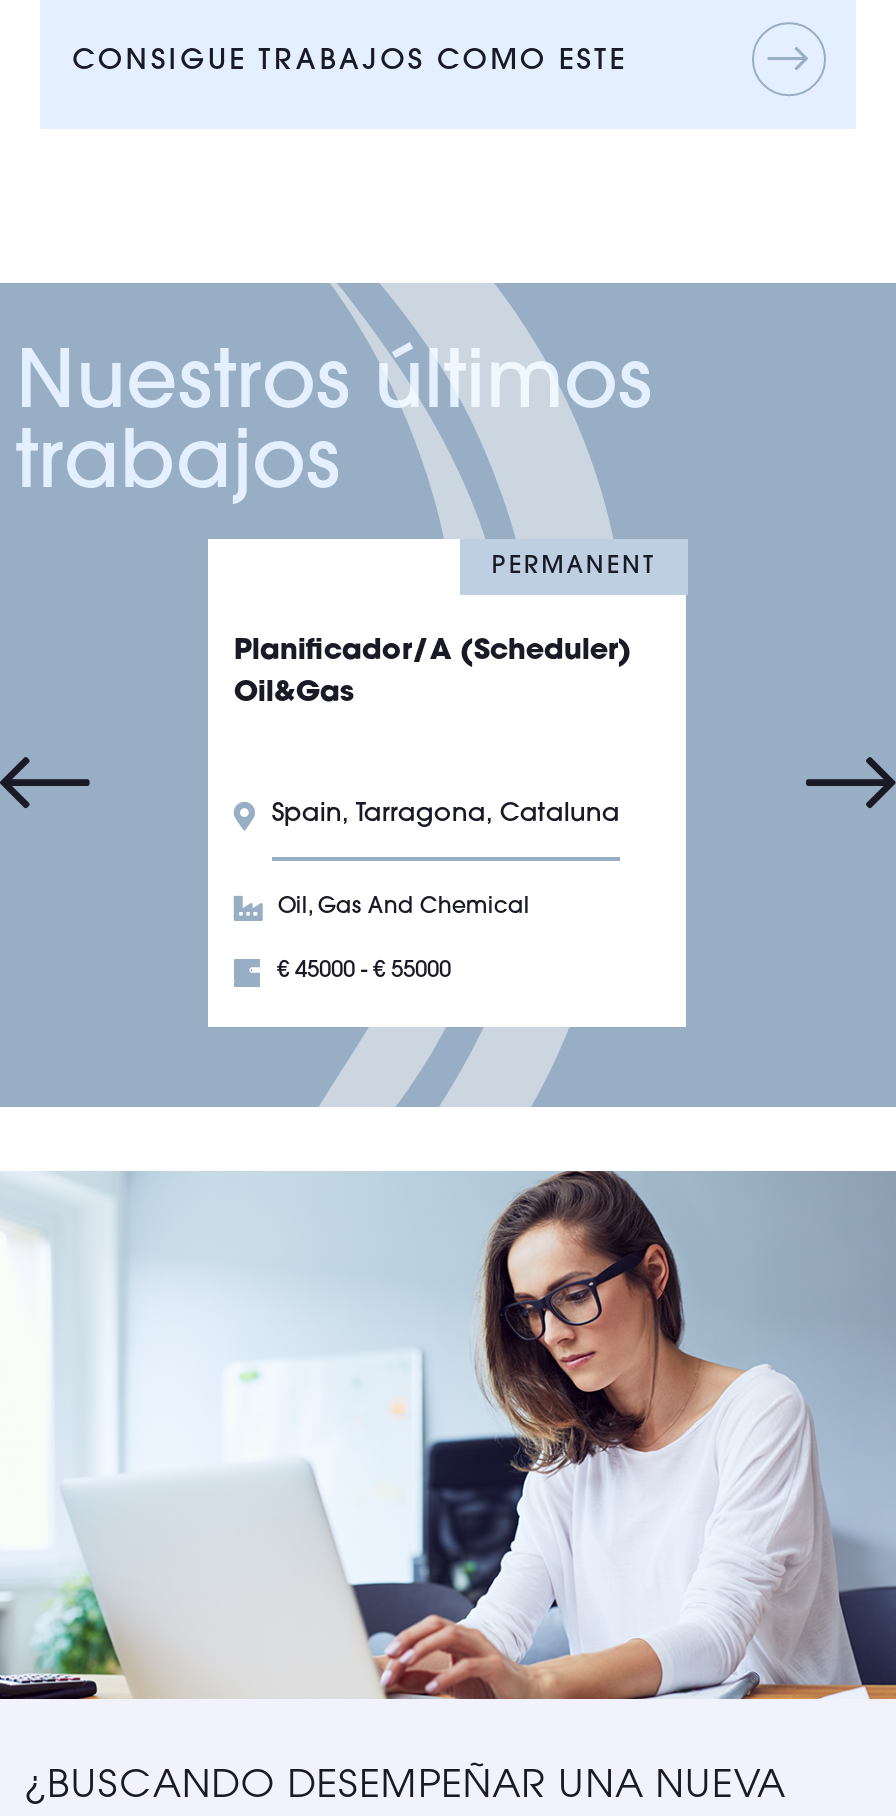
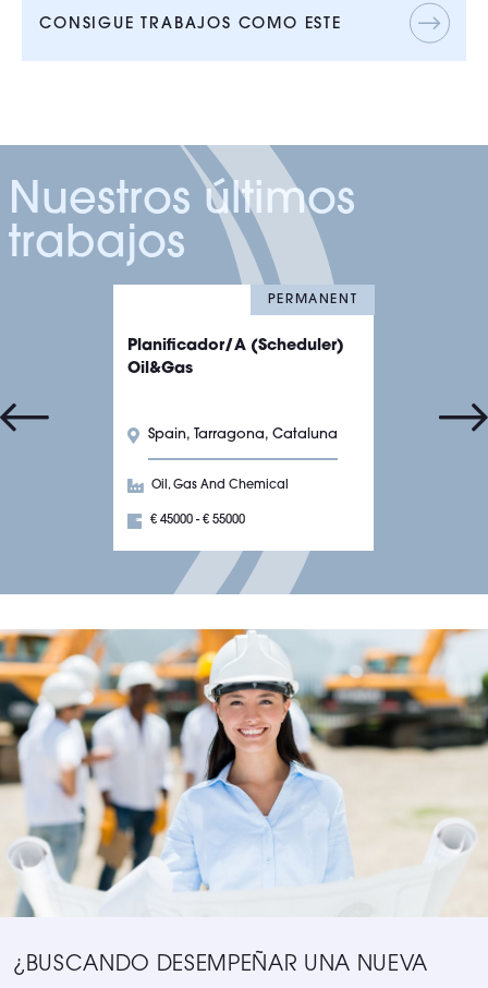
[6,1169,890,1701] [image] -> [3,628,485,917] [image]

